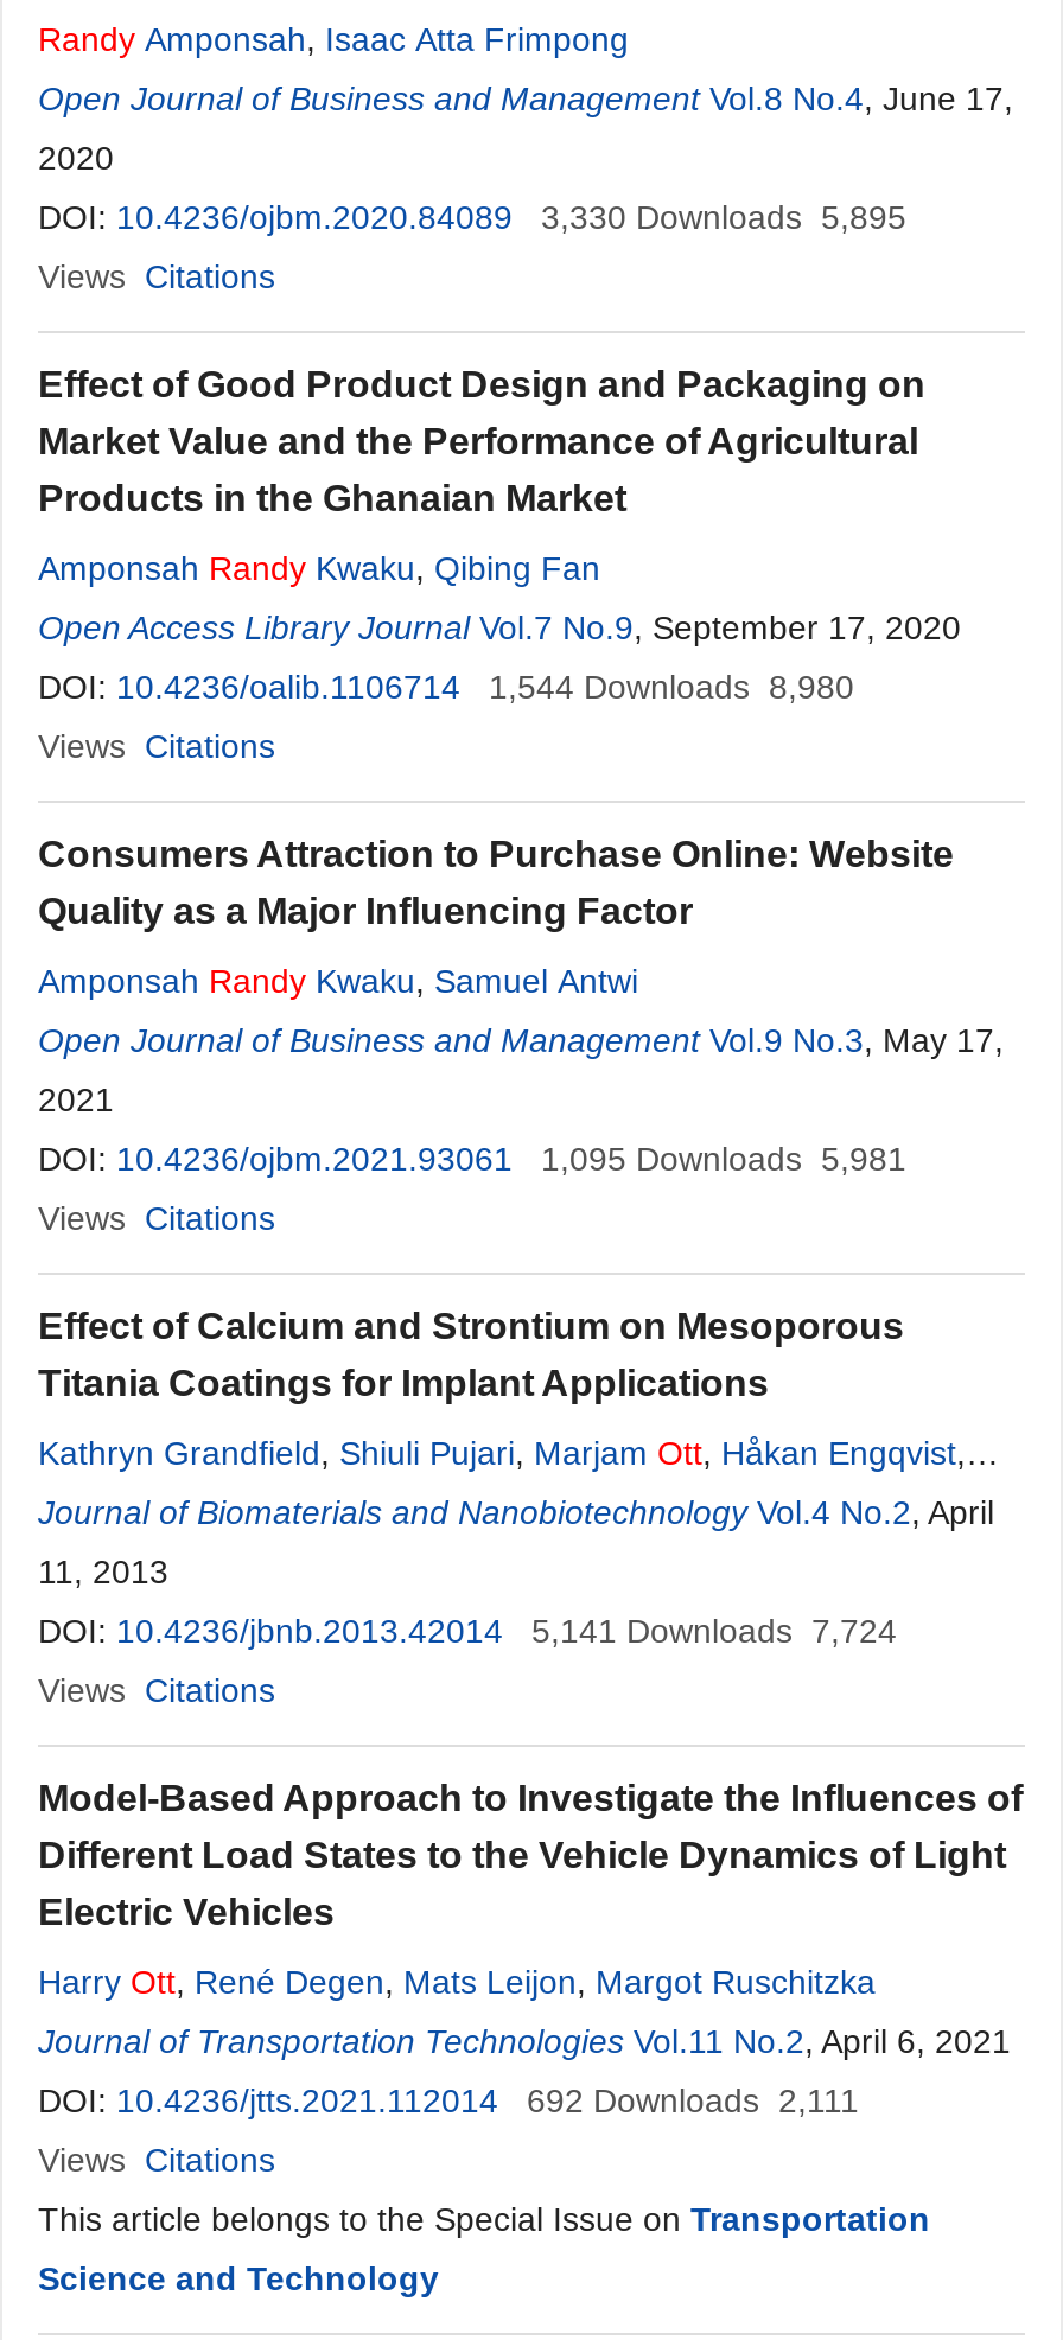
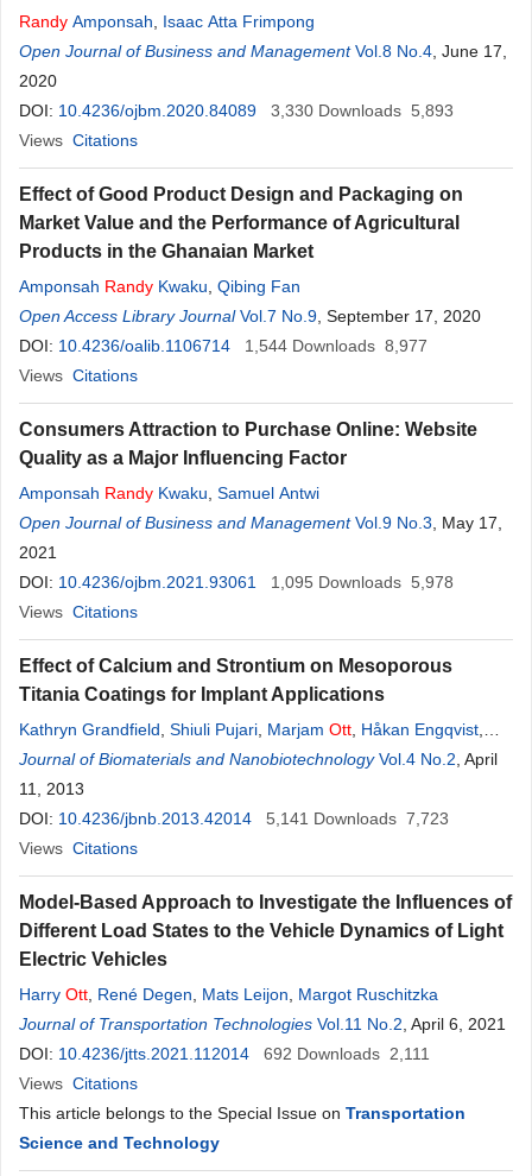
[38,198,906,236] DOI: 10.4236/ojbm.2020.84089 3,330 Downloads 5,895 -> [19,101,454,120] DOI: 10.4236/ojbm.2020.84089 3,330 Downloads 5,893
[38,668,854,706] DOI: 10.4236/oalib.1106714 1,544 Downloads 8,980 -> [19,336,427,355] DOI: 10.4236/oalib.1106714 1,544 Downloads 8,977
[38,1140,906,1178] DOI: 10.4236/ojbm.2021.93061 1,095 Downloads 5,981 -> [19,573,454,592] DOI: 10.4236/ojbm.2021.93061 1,095 Downloads 5,978
[38,1612,897,1650] DOI: 10.4236/jbnb.2013.42014 5,141 Downloads 7,724 -> [19,809,449,828] DOI: 10.4236/jbnb.2013.42014 5,141 Downloads 7,723

